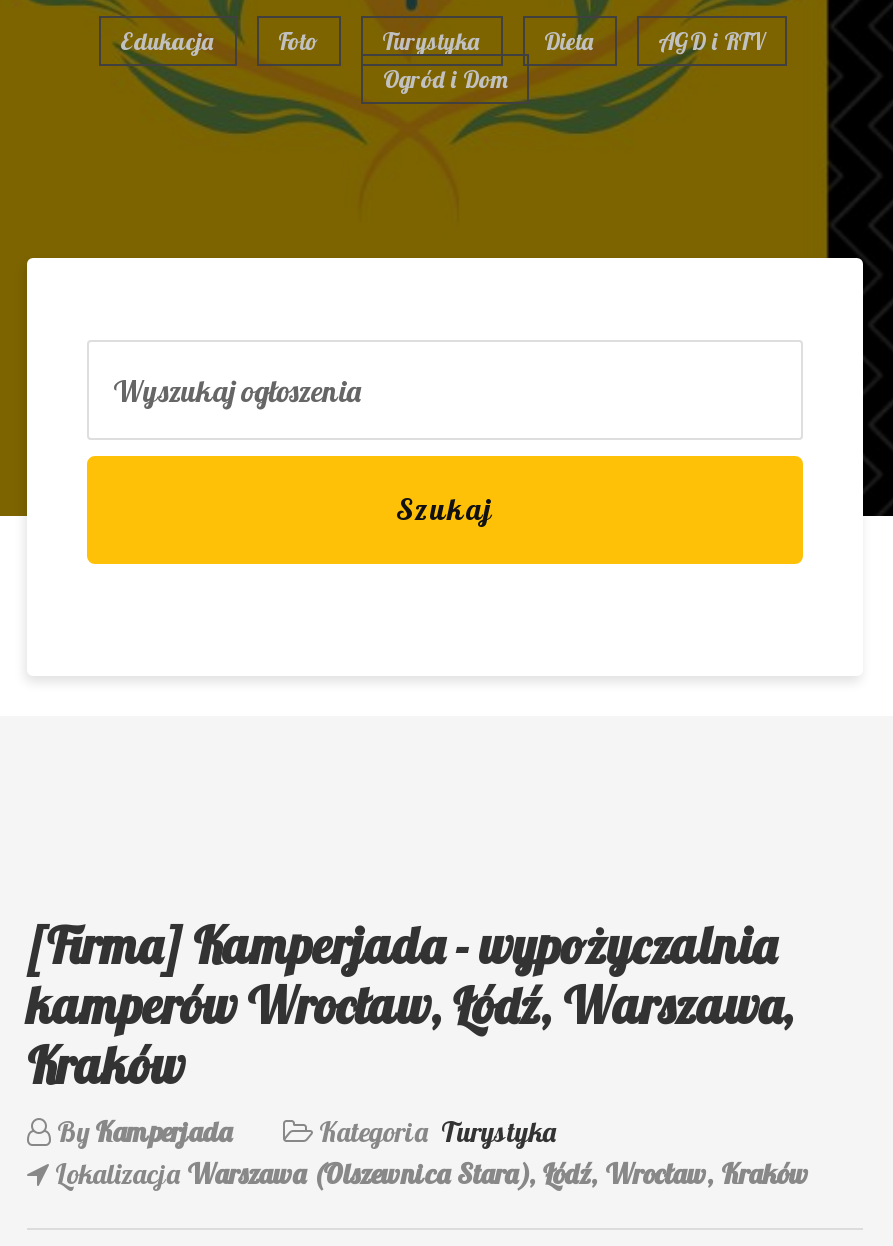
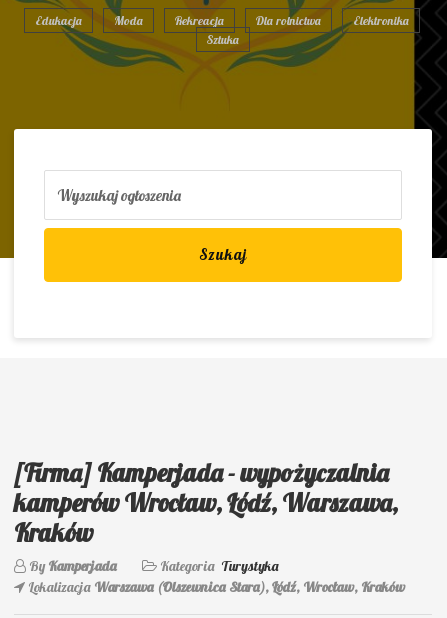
[278,26,764,94] Foto | Turystyka | Dieta | AGD i RTV | Ogród i Dom -> [113,13,408,47] Moda | Rekreacja | Dla rolnictwa | Elektronika | Sztuka

